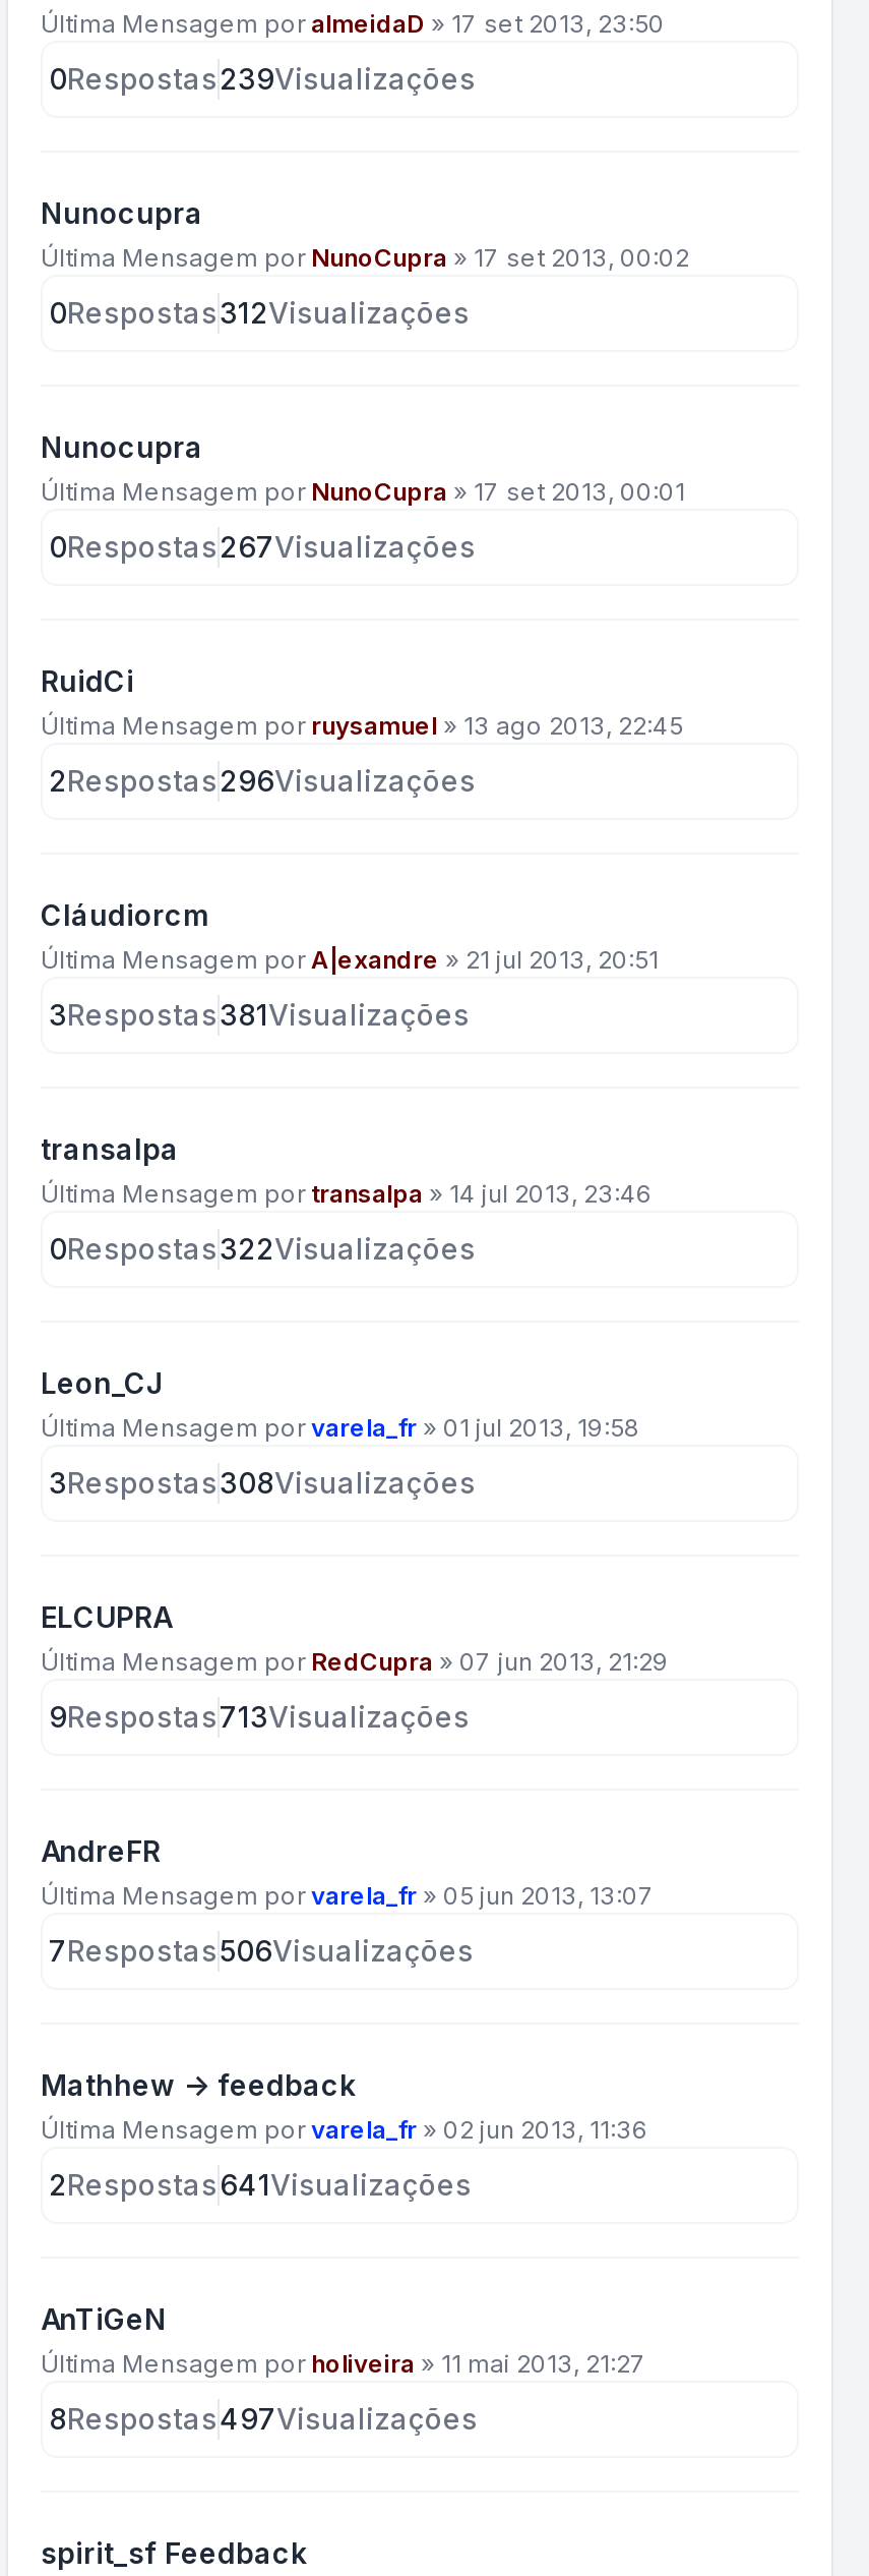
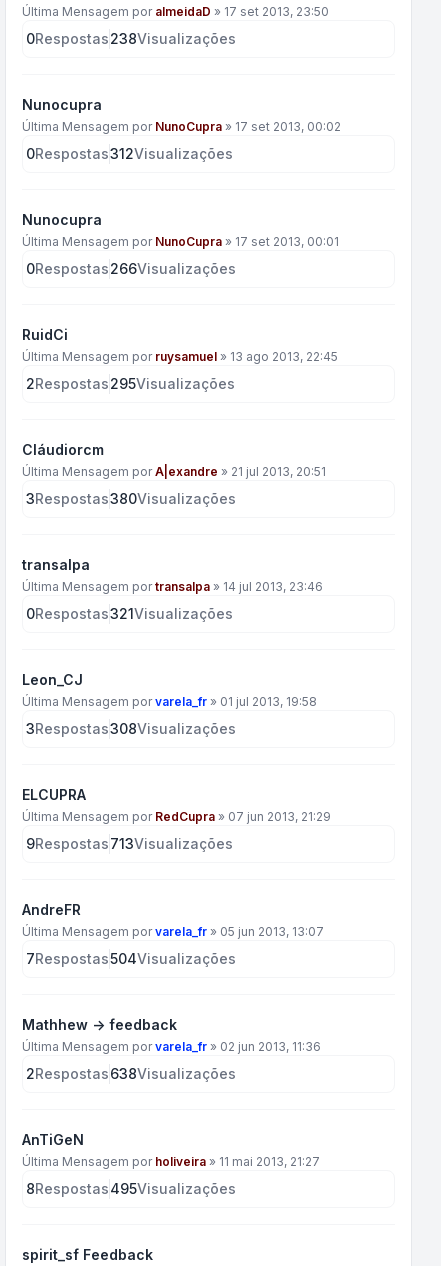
[49,61,476,96] 0Respostas 239Visualizações -> [26,30,236,47] 0Respostas 238Visualizações
[49,529,476,564] 0Respostas 267Visualizações -> [26,260,236,277] 0Respostas 266Visualizações
[49,763,476,798] 2Respostas 296Visualizações -> [26,375,235,392] 2Respostas 295Visualizações
[49,997,470,1032] 3Respostas381Visualizações -> [26,490,236,507] 3Respostas380Visualizações
[49,1231,476,1266] 0Respostas322Visualizações -> [26,605,233,622] 0Respostas321Visualizações
[49,1933,474,1968] 7Respostas 506Visualizações -> [26,950,236,967] 7Respostas 504Visualizações
[49,2167,472,2202] 2Respostas 641Visualizações -> [26,1065,236,1082] 2Respostas 638Visualizações
[49,2401,478,2436] 8Respostas497Visualizações -> [26,1180,236,1197] 8Respostas495Visualizações

